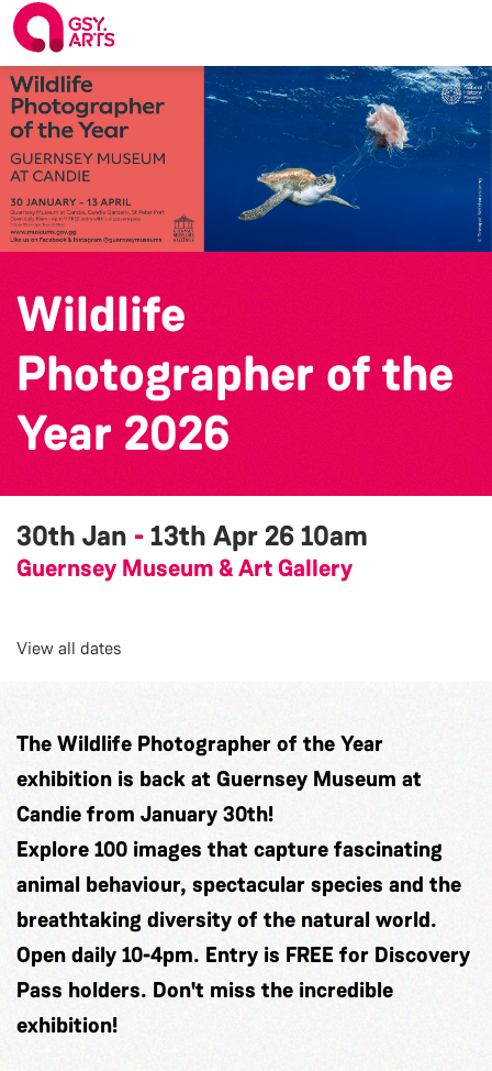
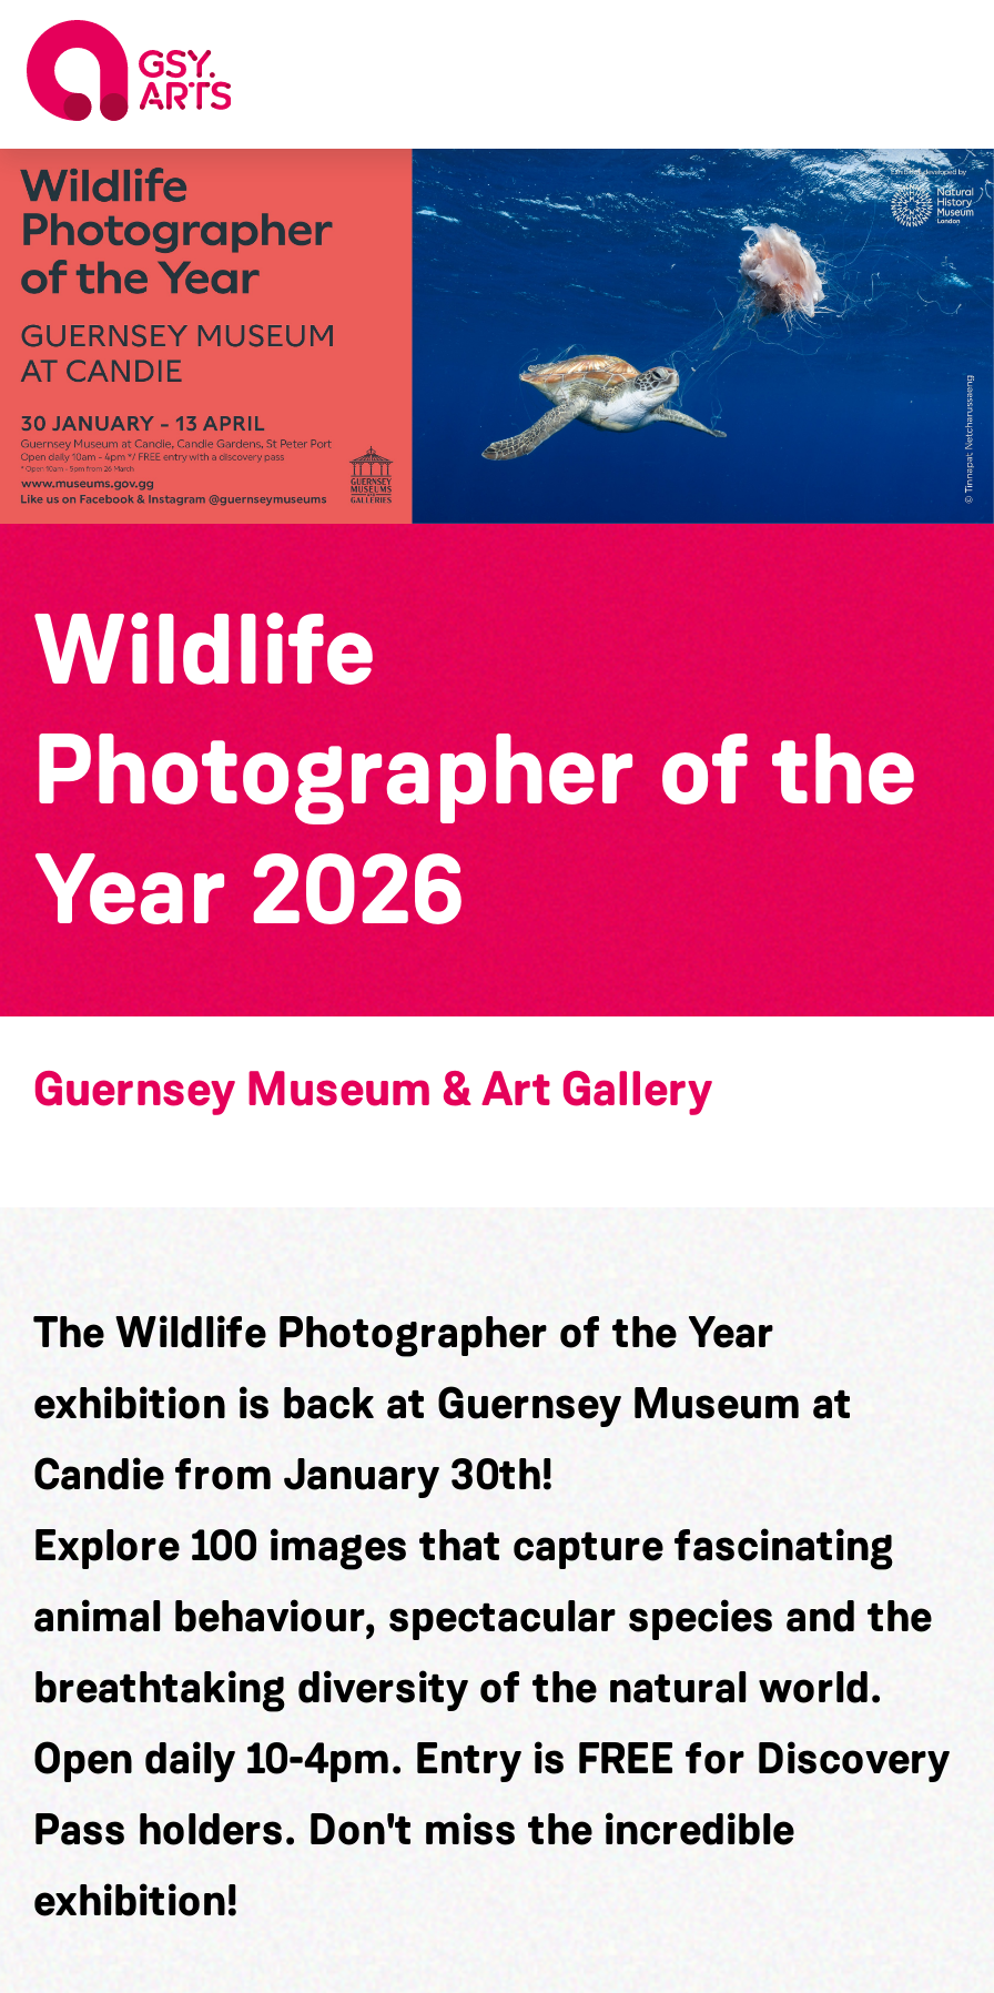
[16,518,368,555] 30th Jan - 13th Apr 26 10am -> none
[16,637,122,660] View all dates -> none

